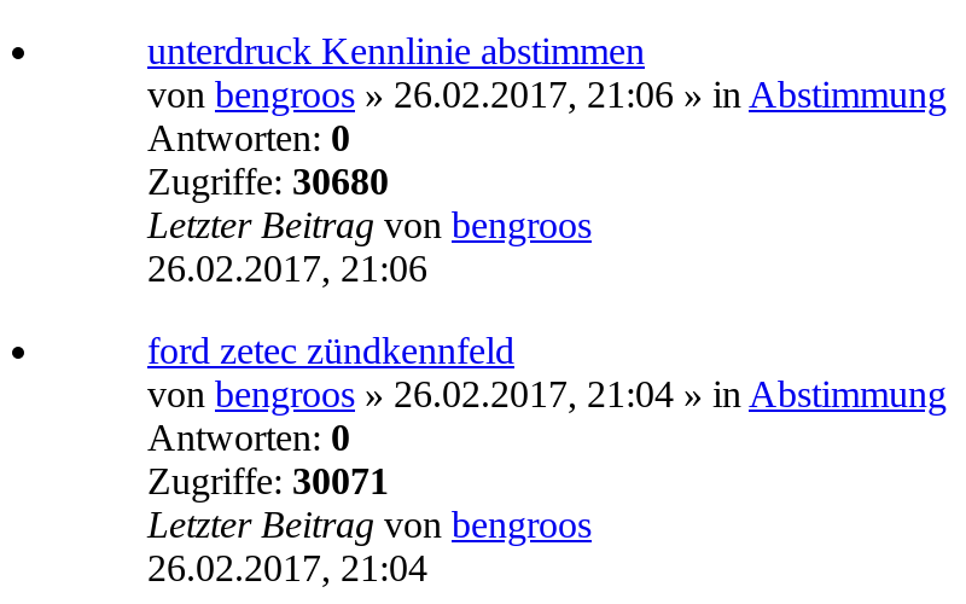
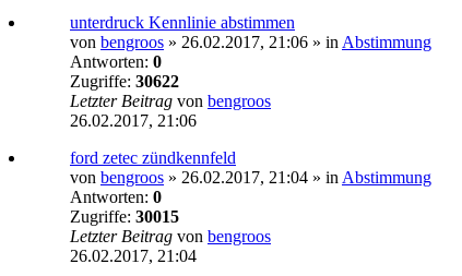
[147,161,389,202] Zugriffe: 30680 -> [70,72,179,91] Zugriffe: 30622
[147,461,389,502] Zugriffe: 30071 -> [70,208,179,226] Zugriffe: 30015

